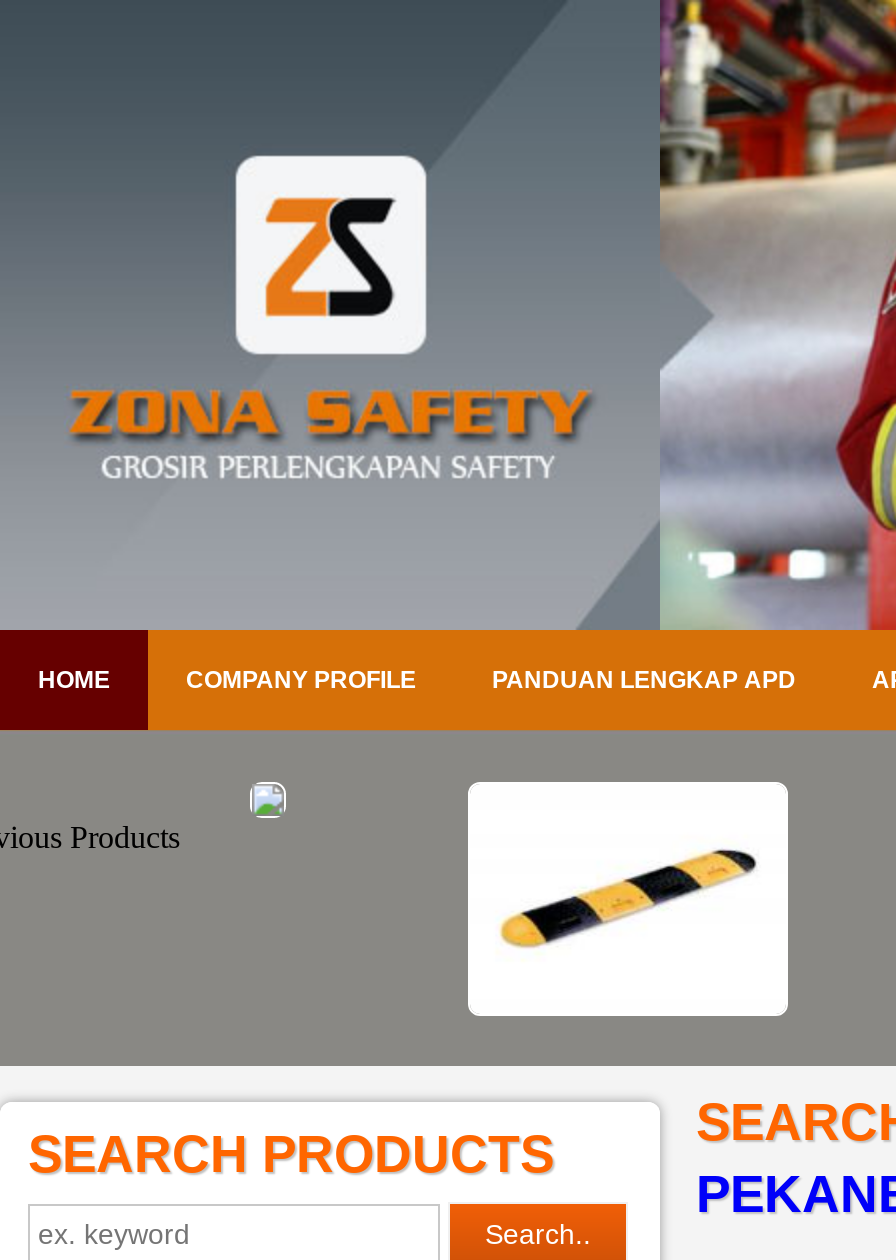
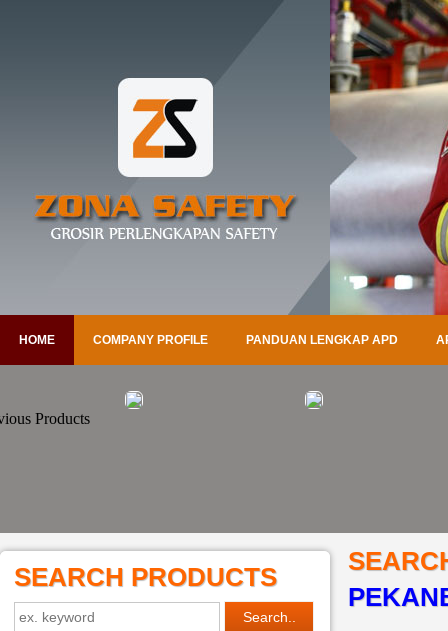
[466,780,790,1018] [image] -> none

